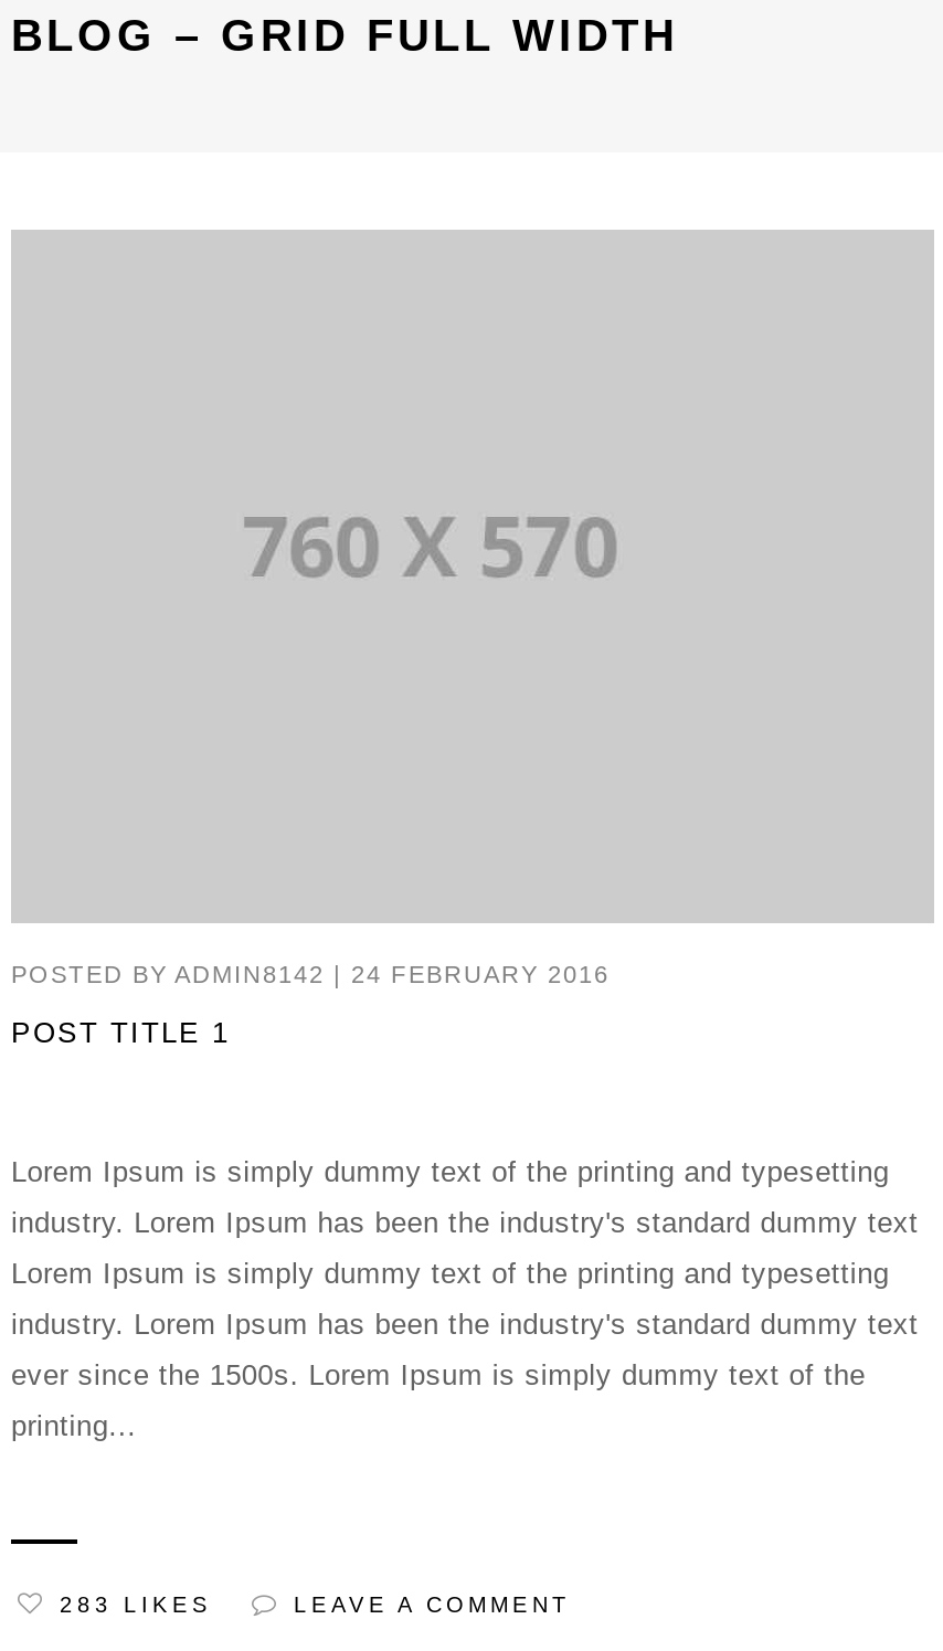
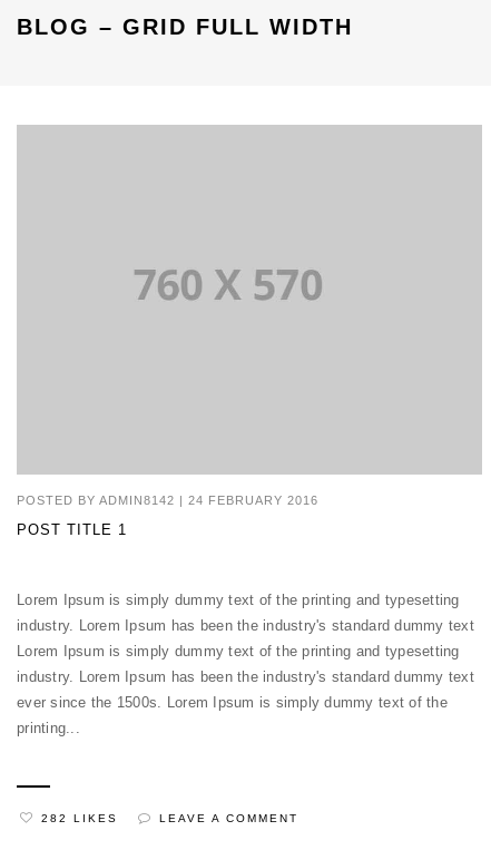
[60,1591,212,1616] 283 LIKES -> [41,812,118,824] 282 LIKES

